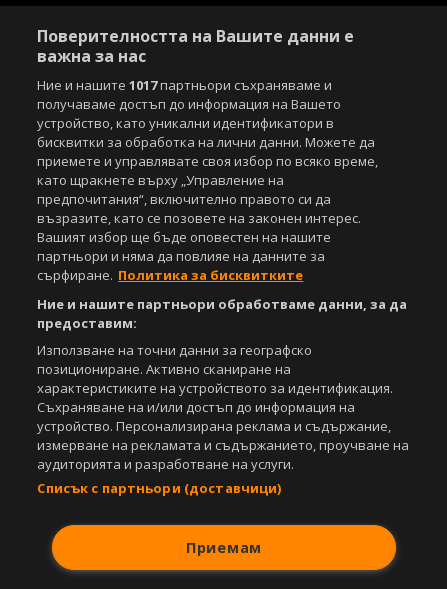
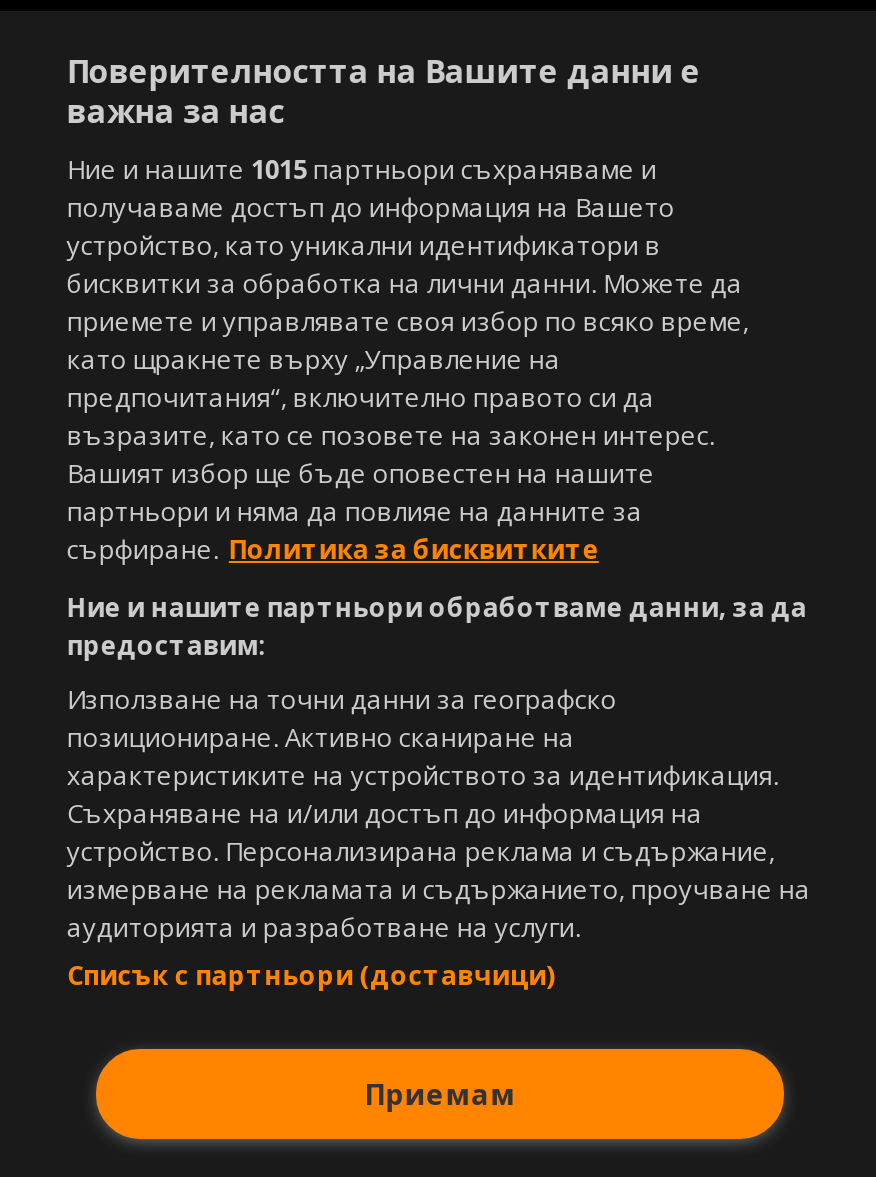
[37,76,332,94] Ние и нашите 1017 партньори съхраняваме и -> [67,151,657,187] Ние и нашите 1015 партньори съхраняваме и

